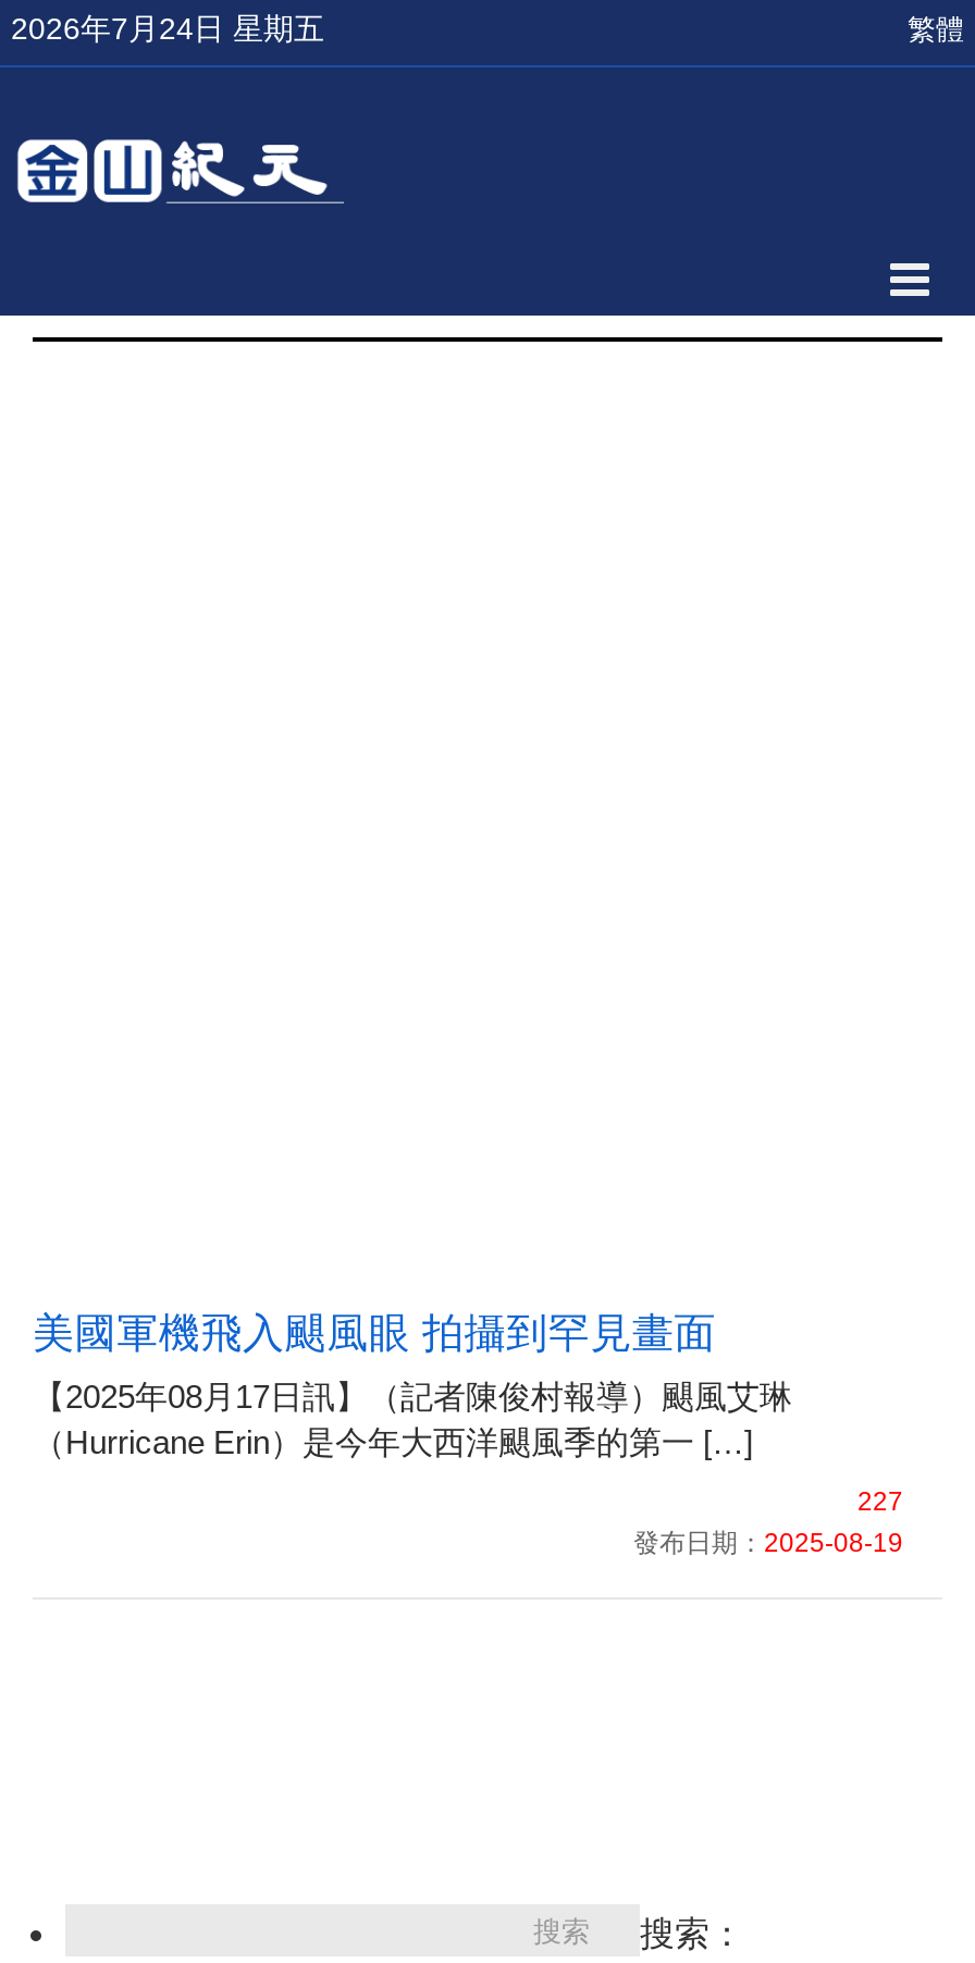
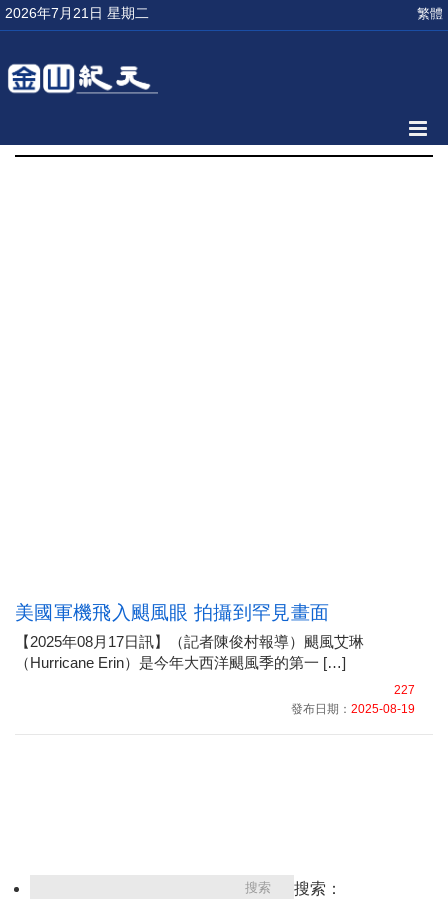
[11,11,324,46] 2026年7月24日 星期五 -> [5,5,149,21] 2026年7月21日 星期二

